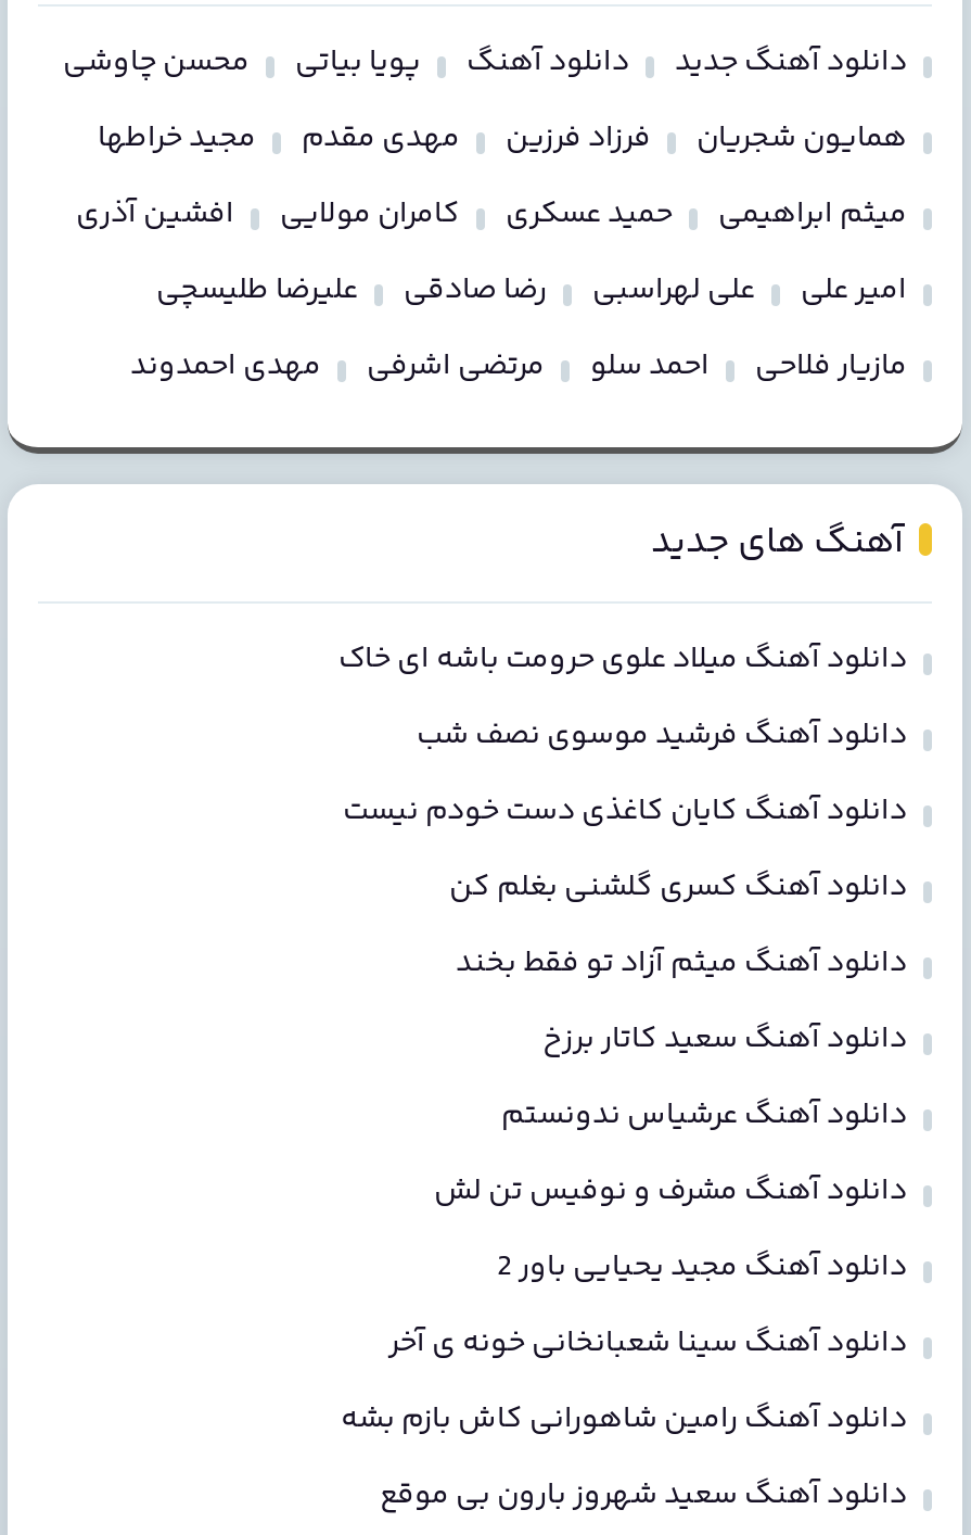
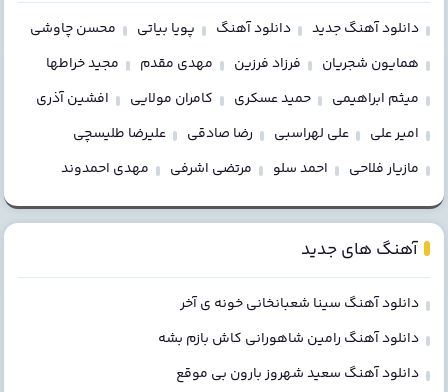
[338,637,907,1293] دانلود آهنگ میلاد علوی حرومت باشه ای خاک | دانلود آهنگ فرشید موسوی نصف شب | دانلود آهنگ کایان کاغذی دست خودم نیست | دانلود آهنگ کسری گلشنی بغلم کن | دانلود آهنگ میثم آزاد تو فقط بخند | دانلود آهنگ سعید کاتار برزخ | دانلود آهنگ عرشیاس ندونستم | دانلود آهنگ مشرف و نوفیس تن لش | دانلود آهنگ مجید یحیایی باور 2 -> none

